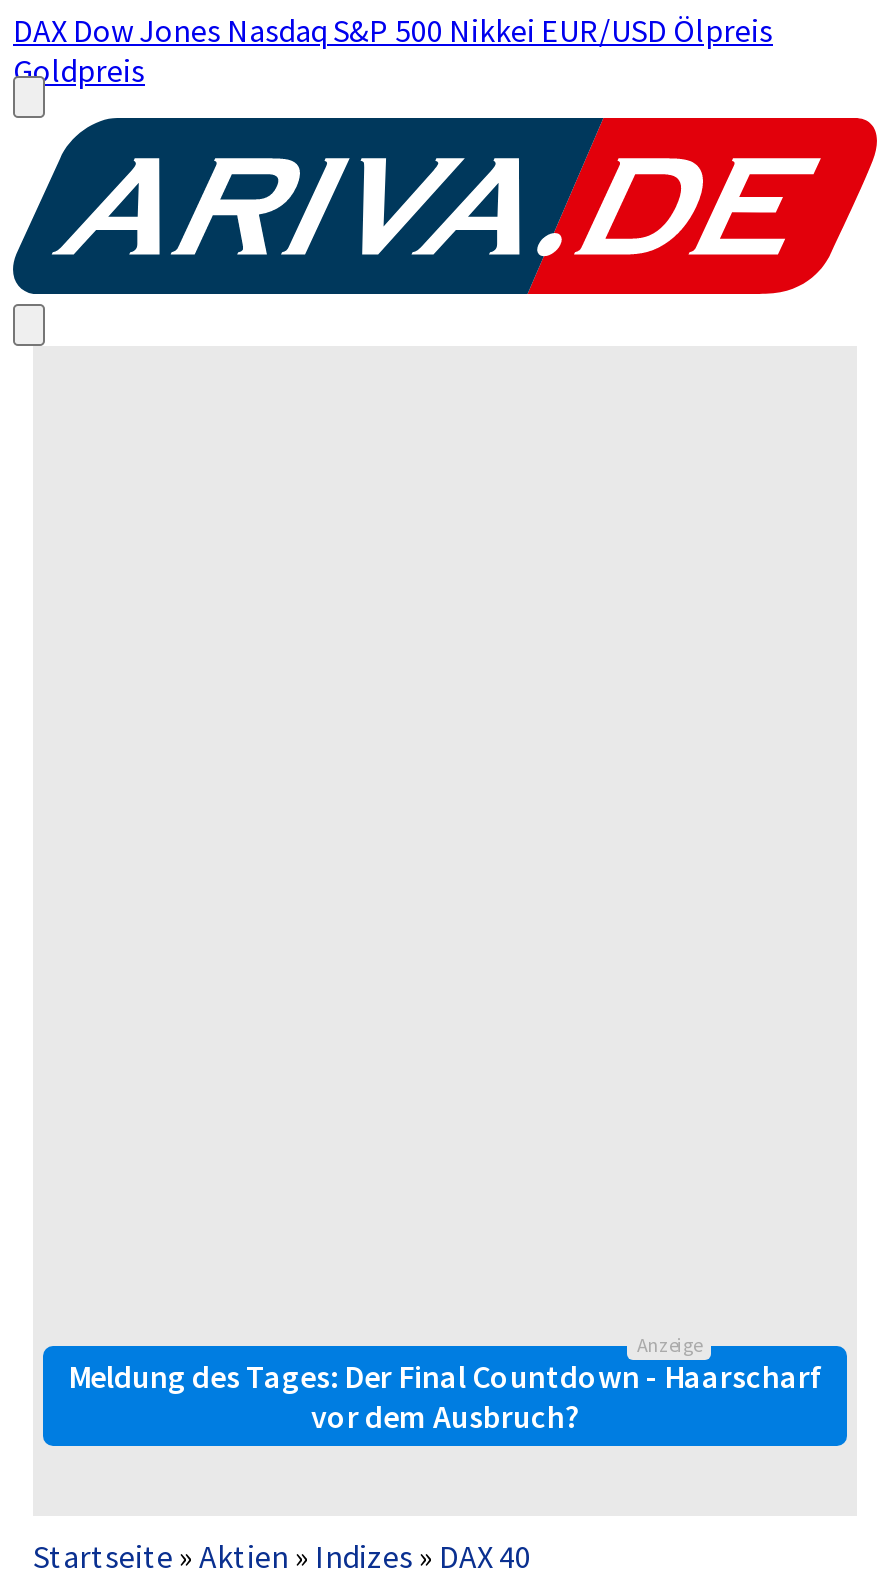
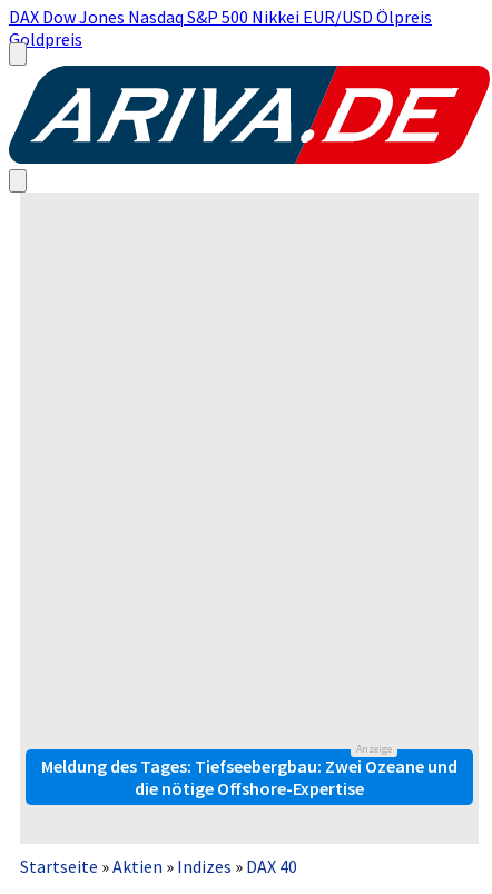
[68,1355,822,1435] Meldung des Tages: Der Final Countdown - Haarscharf | vor dem Ausbruch? -> [41,755,457,799] Meldung des Tages: Tiefseebergbau: Zwei Ozeane und | die nötige Offshore-Expertise

